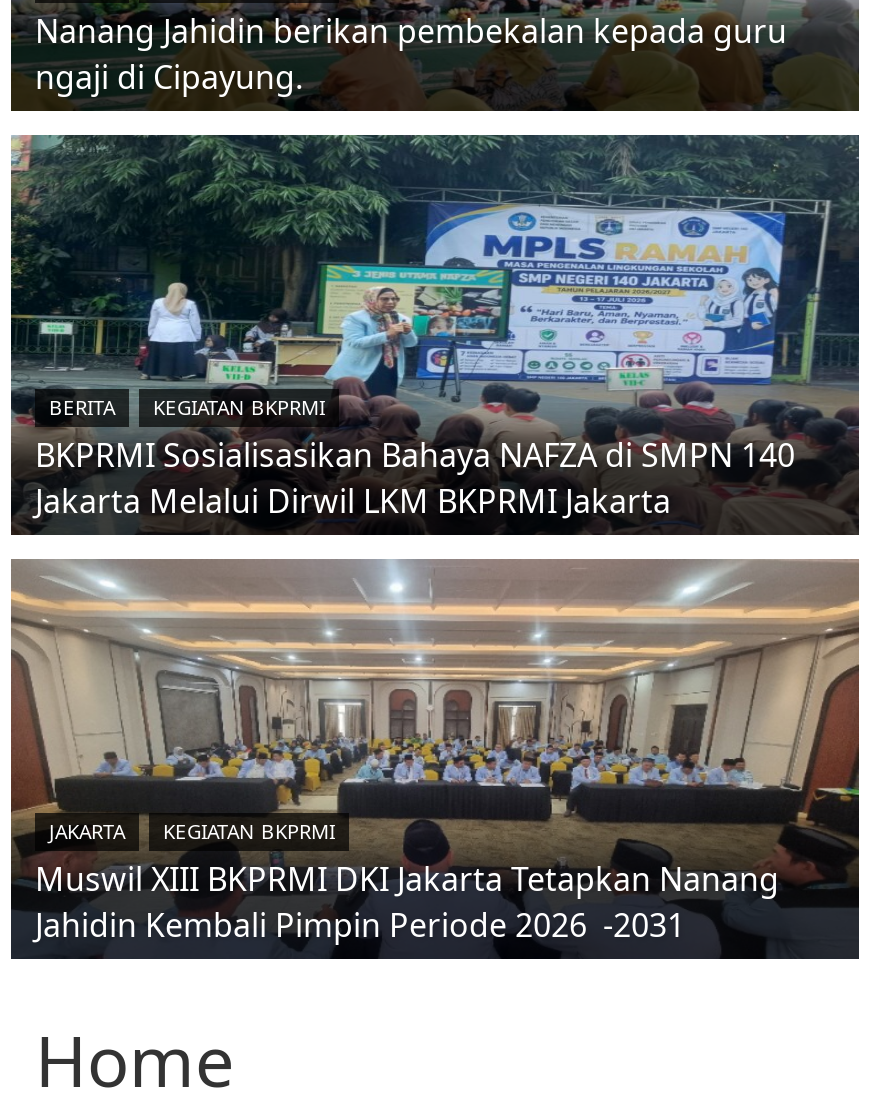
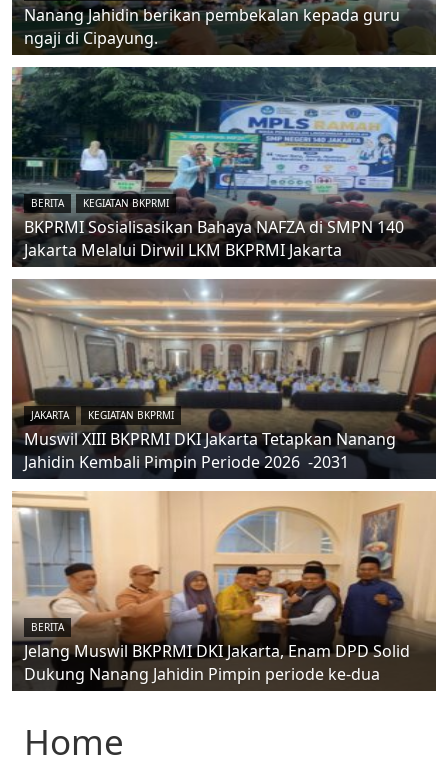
none -> [12,491,437,685] [image] | BERITA | Jelang Muswil BKPRMI DKI Jakarta, Enam DPD Solid | Dukung Nanang Jahidin Pimpin periode ke-dua

